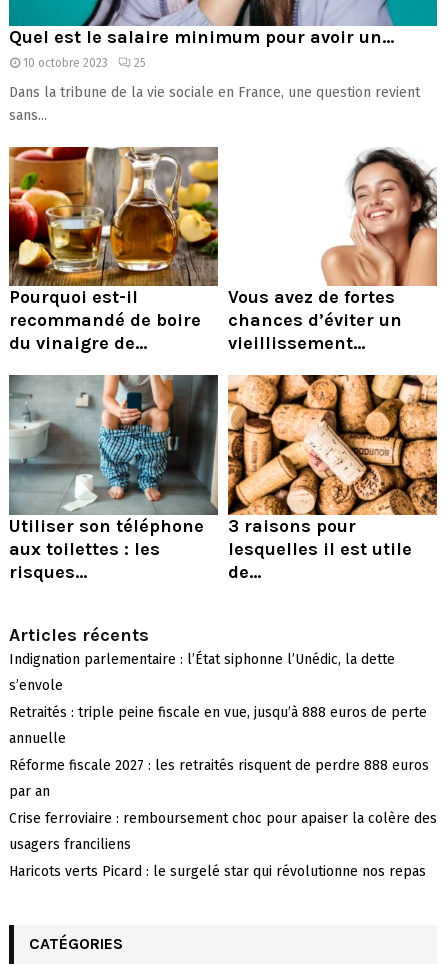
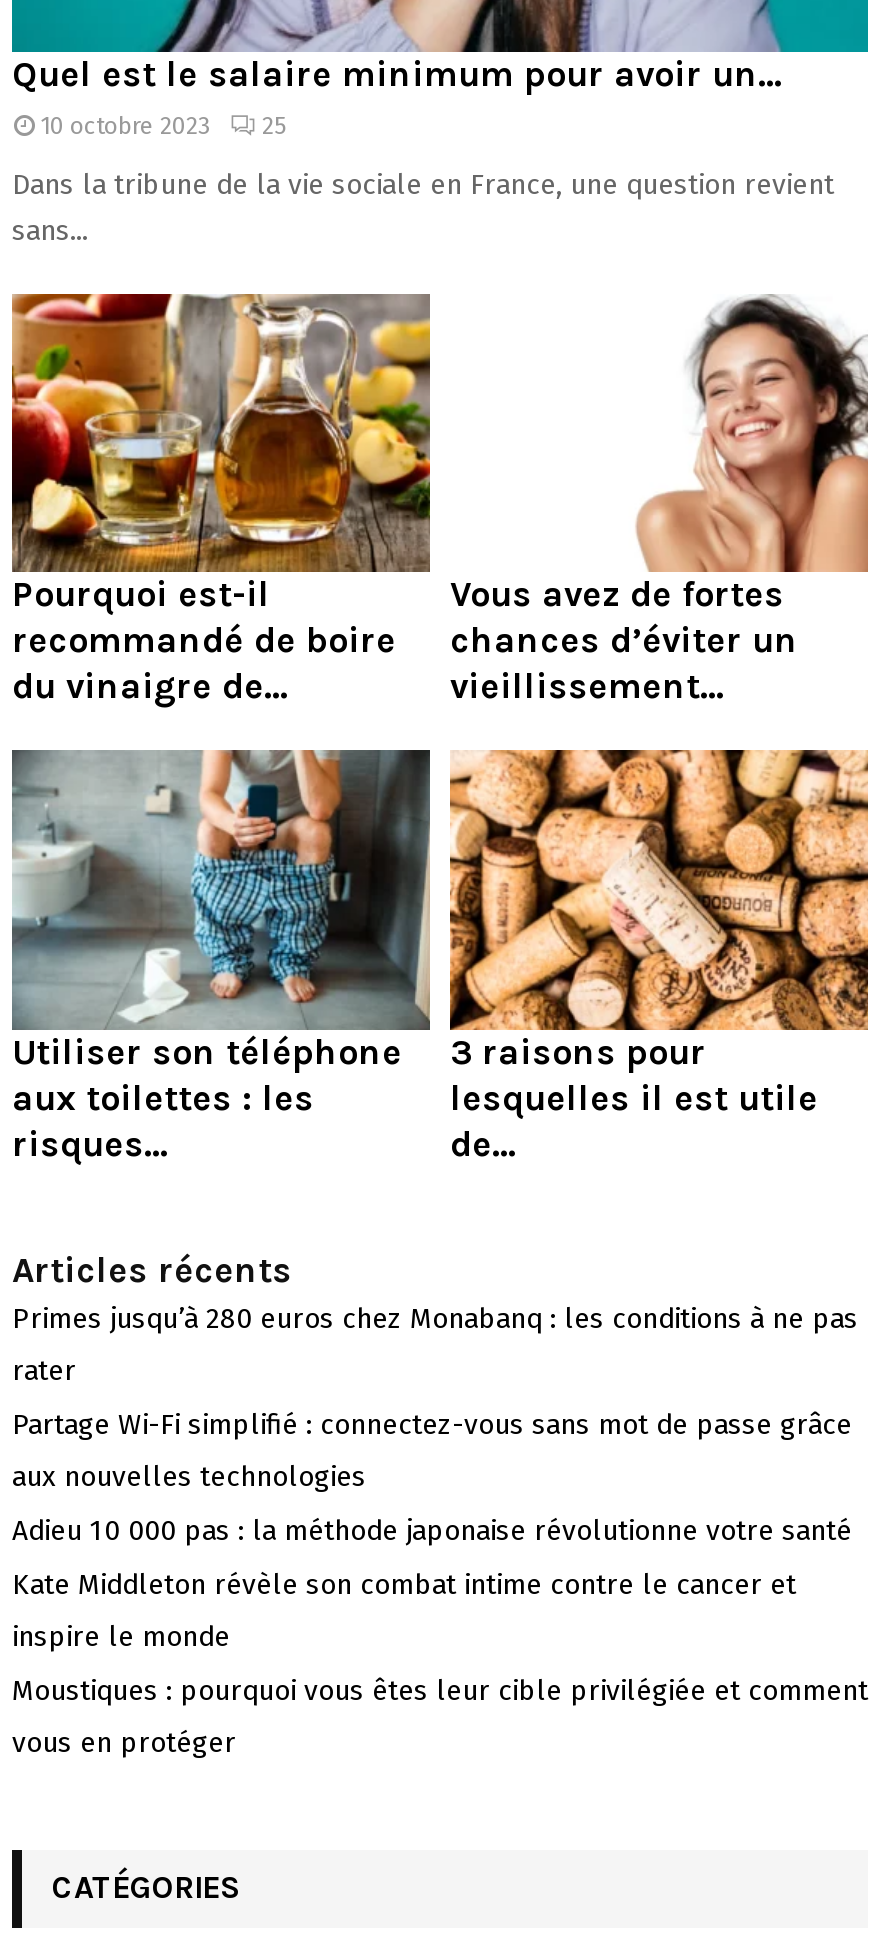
[9,651,395,668] Indignation parlementaire : l’État siphonne l’Unédic, la dette -> [12,1302,858,1336] Primes jusqu’à 280 euros chez Monabanq : les conditions à ne pas
[9,677,63,694] s’envole -> [12,1354,76,1388] rater
[9,704,427,721] Retraités : triple peine fiscale en vue, jusqu’à 888 euros de perte -> [12,1408,852,1442] Partage Wi-Fi simplifié : connectez-vous sans mot de passe grâce
[9,730,66,747] annuelle -> [12,1460,366,1494] aux nouvelles technologies
[9,757,429,774] Réforme fiscale 2027 : les retraités risquent de perdre 888 euros -> [12,1514,852,1548] Adieu 10 000 pas : la méthode japonaise révolutionne votre santé
[9,783,50,800] par an -> [12,1568,796,1602] Kate Middleton révèle son combat intime contre le cancer et
[9,810,437,827] Crise ferroviaire : remboursement choc pour apaiser la colère des -> [12,1620,230,1654] inspire le monde
[9,836,131,853] usagers franciliens -> [12,1674,868,1708] Moustiques : pourquoi vous êtes leur cible privilégiée et comment
[9,863,426,880] Haricots verts Picard : le surgelé star qui révolutionne nos repas -> [12,1726,236,1760] vous en protéger

